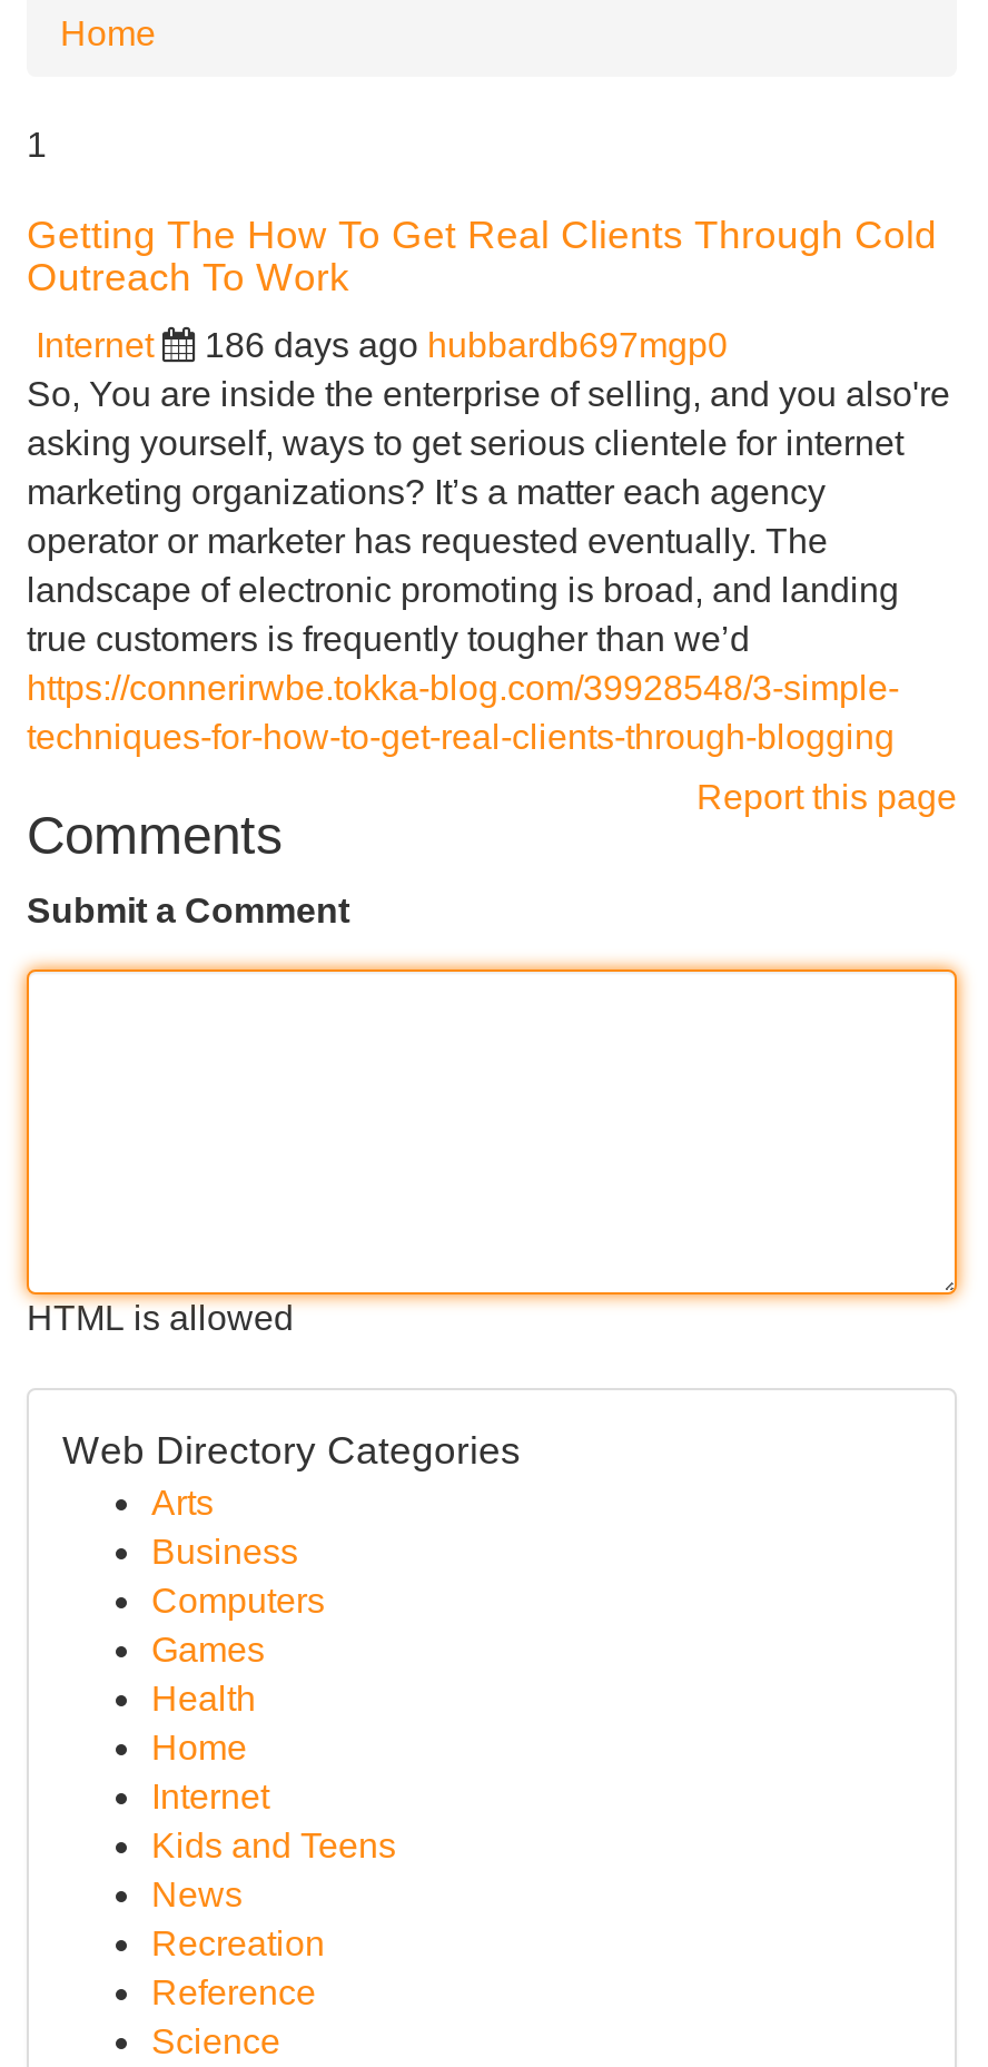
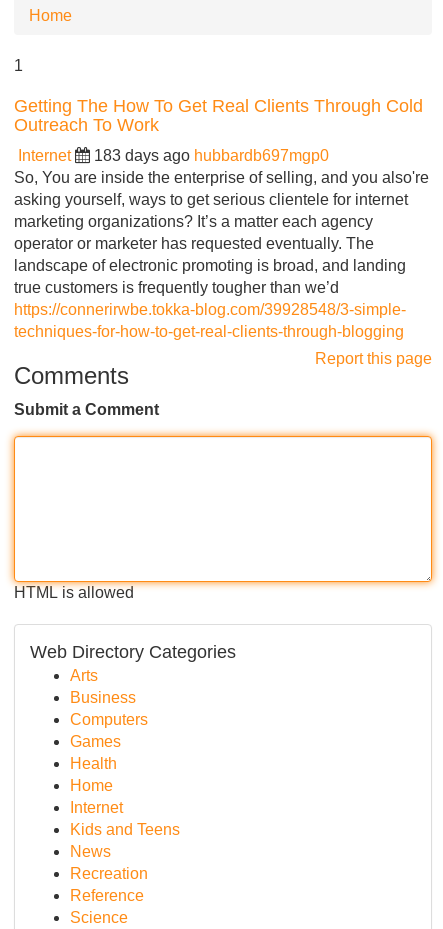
[205,326,728,364] 186 days ago hubbardb697mgp0 -> [94,147,329,164] 183 days ago hubbardb697mgp0

